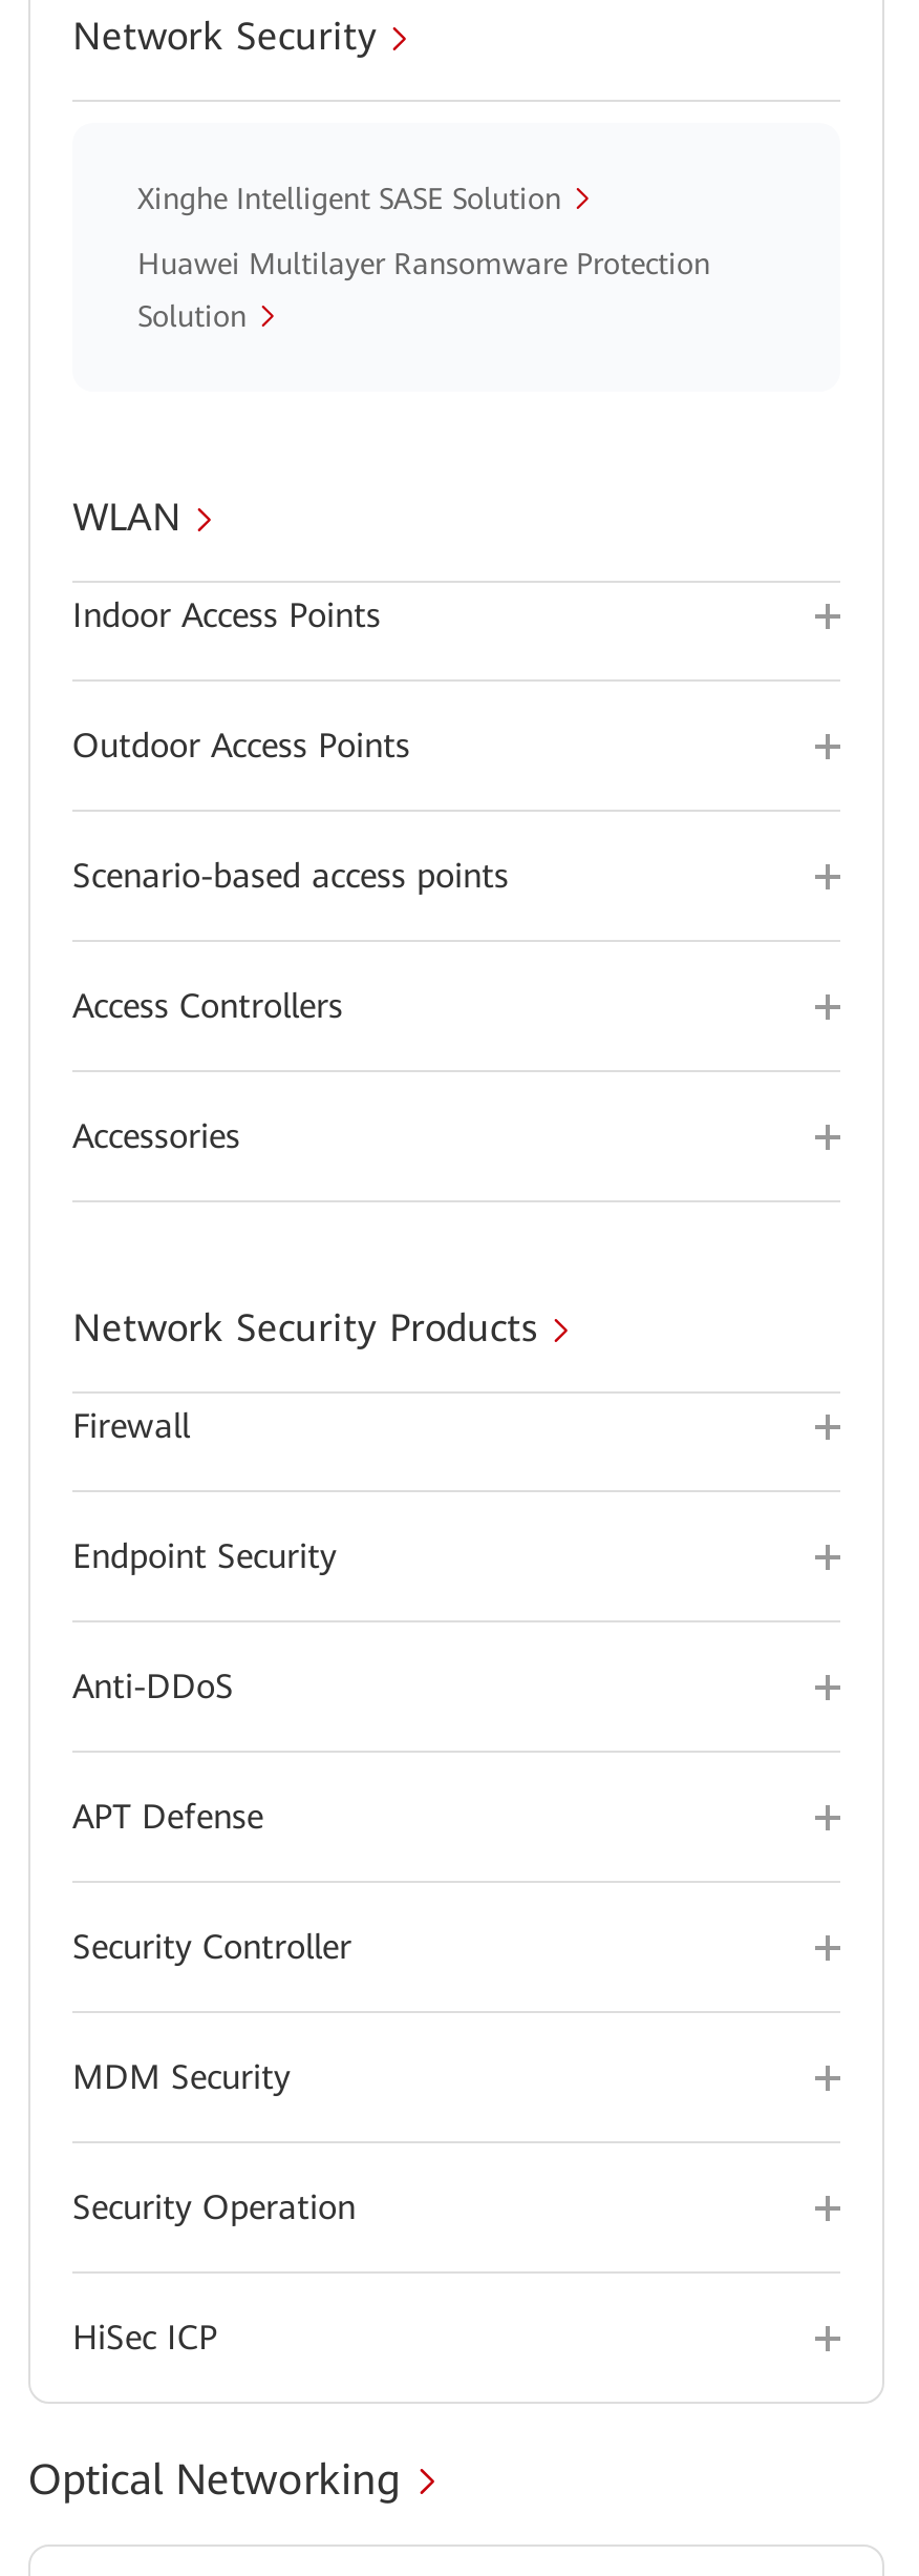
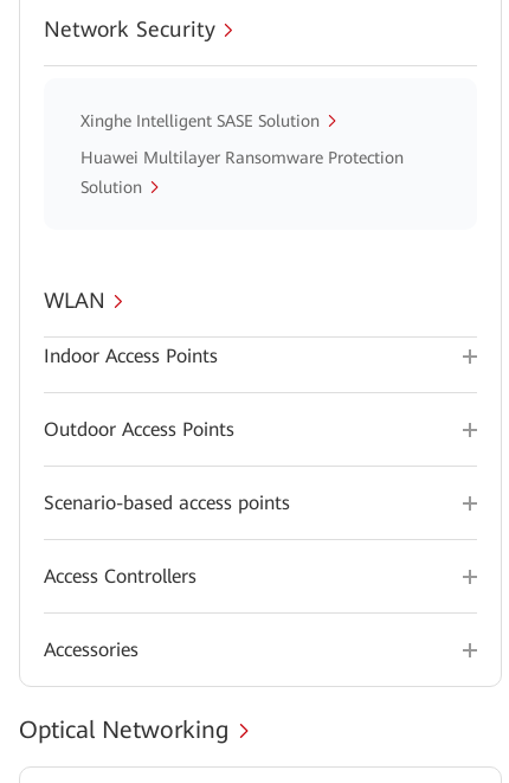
[72,1305,538,2358] Network Security Products | Firewall | Endpoint Security | Anti-DDoS | APT Defense | Security Controller | MDM Security | Security Operation | HiSec ICP -> none

